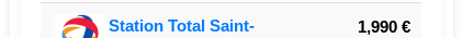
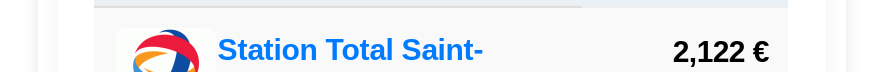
[358,17,411,36] 1,990 € -> [673,34,769,68] 2,122 €

